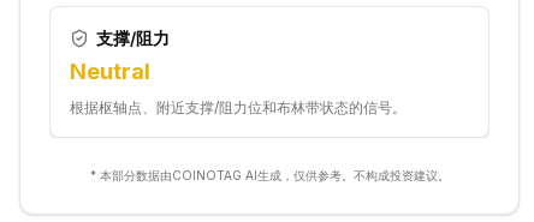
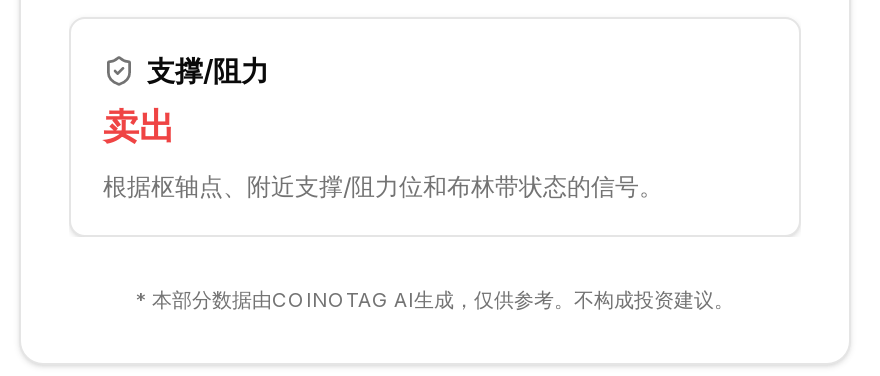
[70,59,150,84] Neutral -> [103,105,175,147] 卖出

